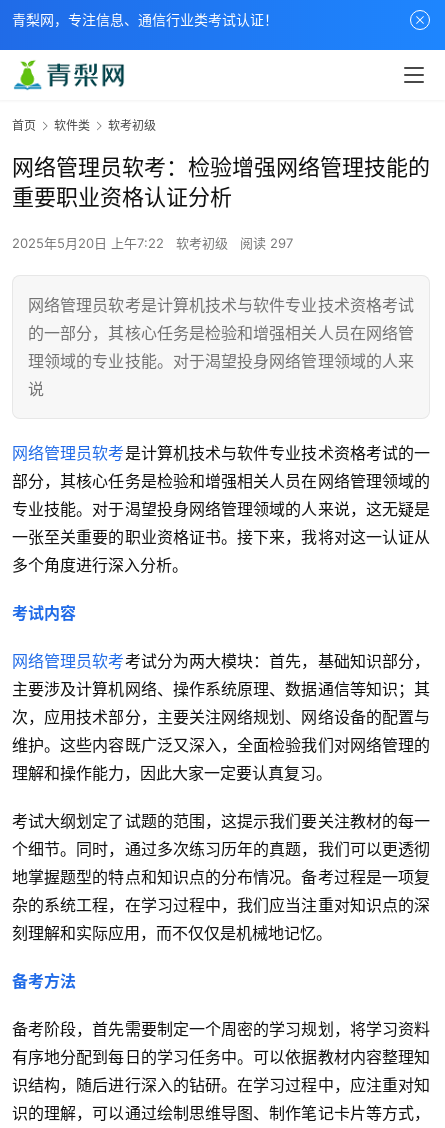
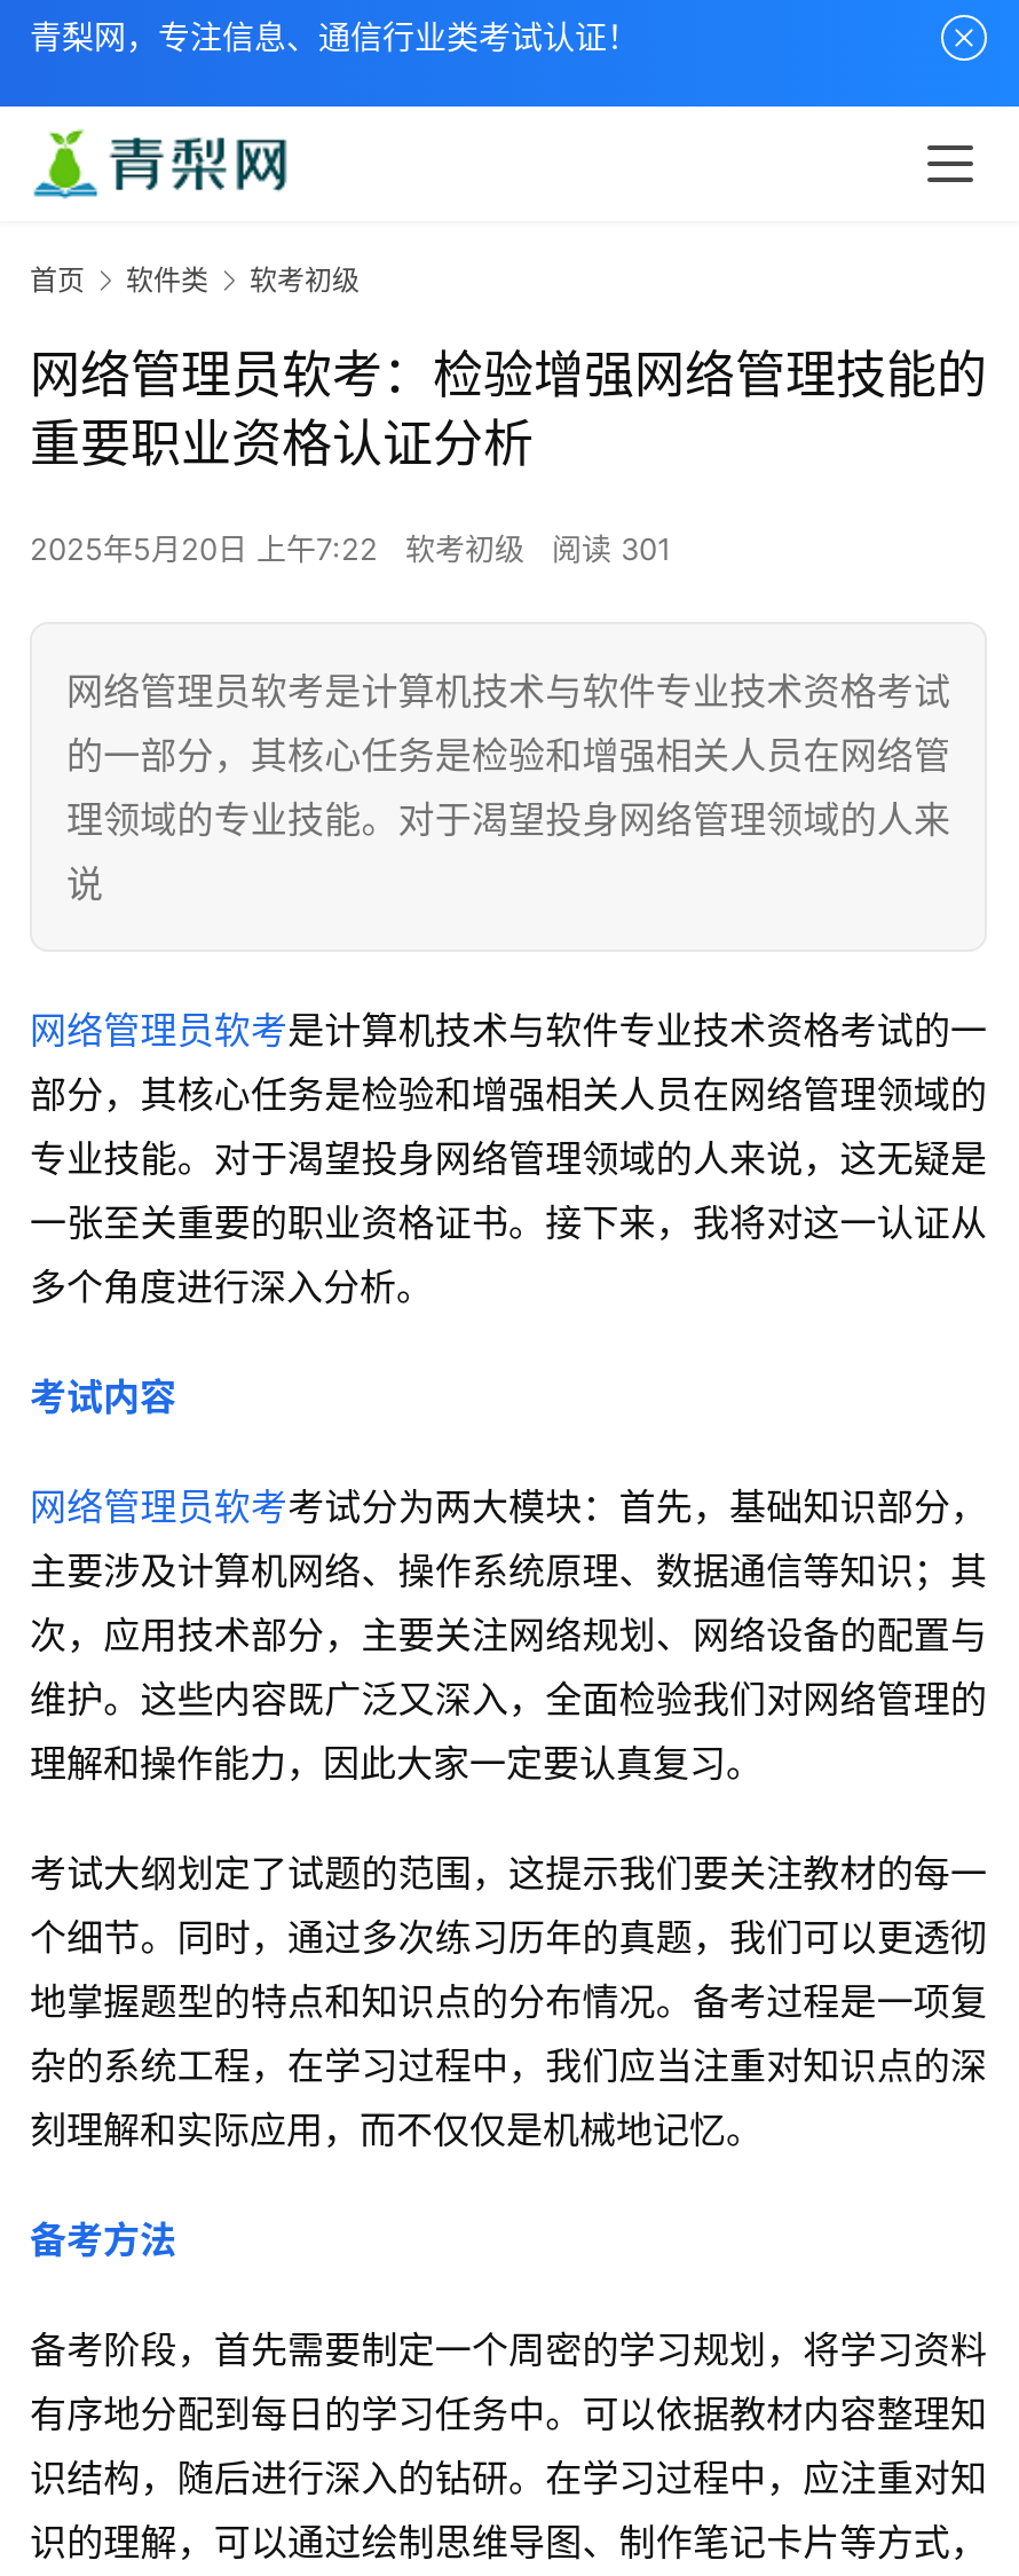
[12,235,293,251] 2025年5月20日 上午7:22 软考初级 阅读 297 -> [30,531,671,567] 2025年5月20日 上午7:22 软考初级 阅读 301

